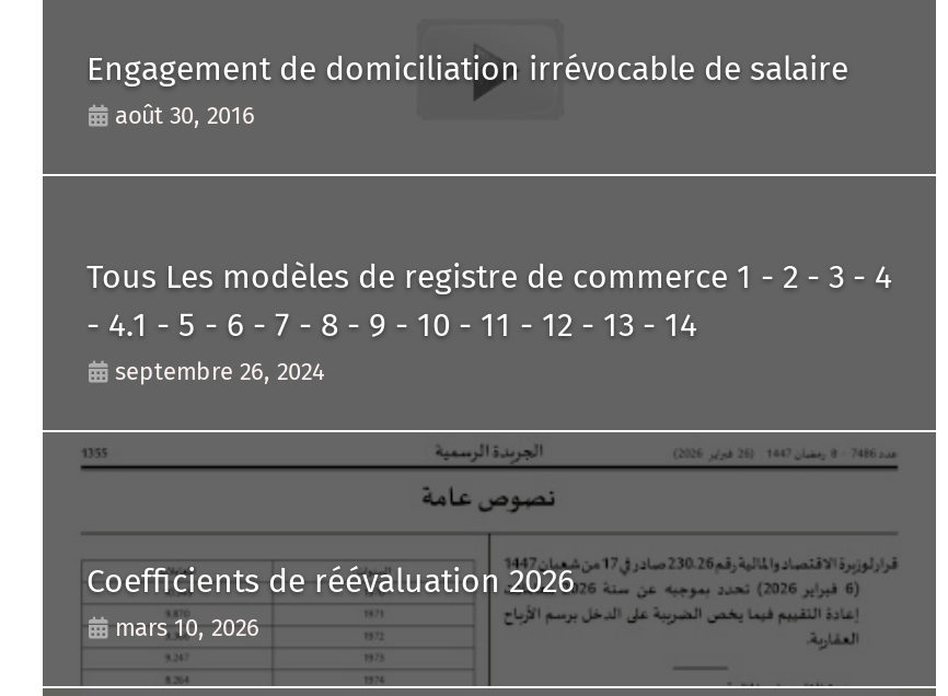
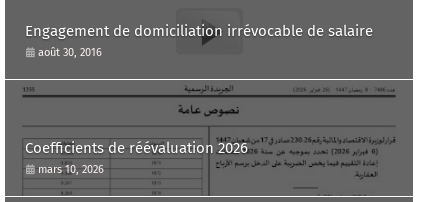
[86,257,892,386] Tous Les modèles de registre de commerce 1 - 2 - 3 - 4 | - 4.1 - 5 - 6 - 7 - 8 - 9 - 10 - 11 - 12 - 13 - 14 | septembre 26, 2024 -> none

